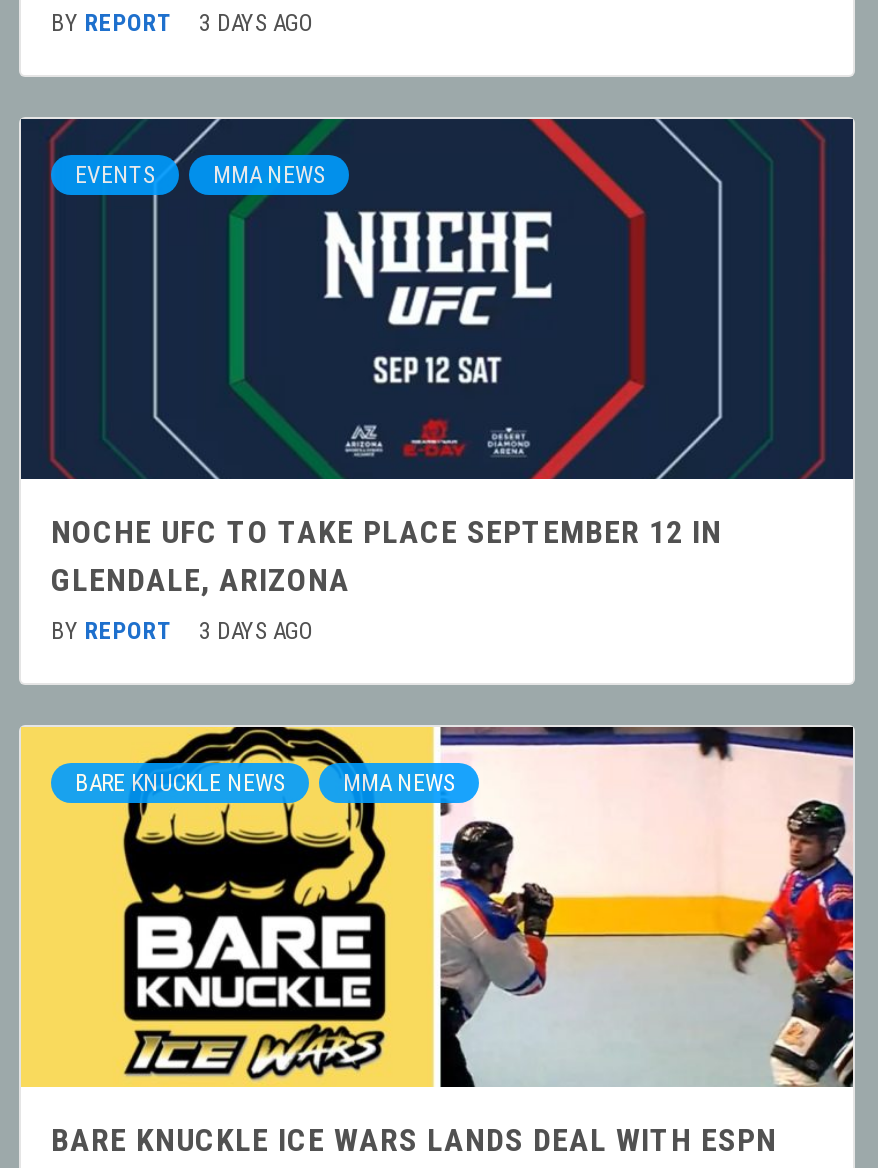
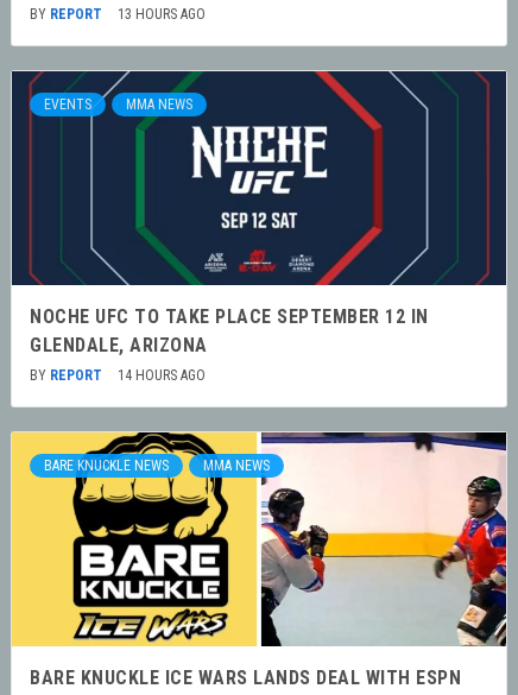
[51,9,315,37] BY REPORT 3 DAYS AGO -> [30,6,206,23] BY REPORT 13 HOURS AGO
[51,617,315,645] BY REPORT 3 DAYS AGO -> [30,367,206,384] BY REPORT 14 HOURS AGO

